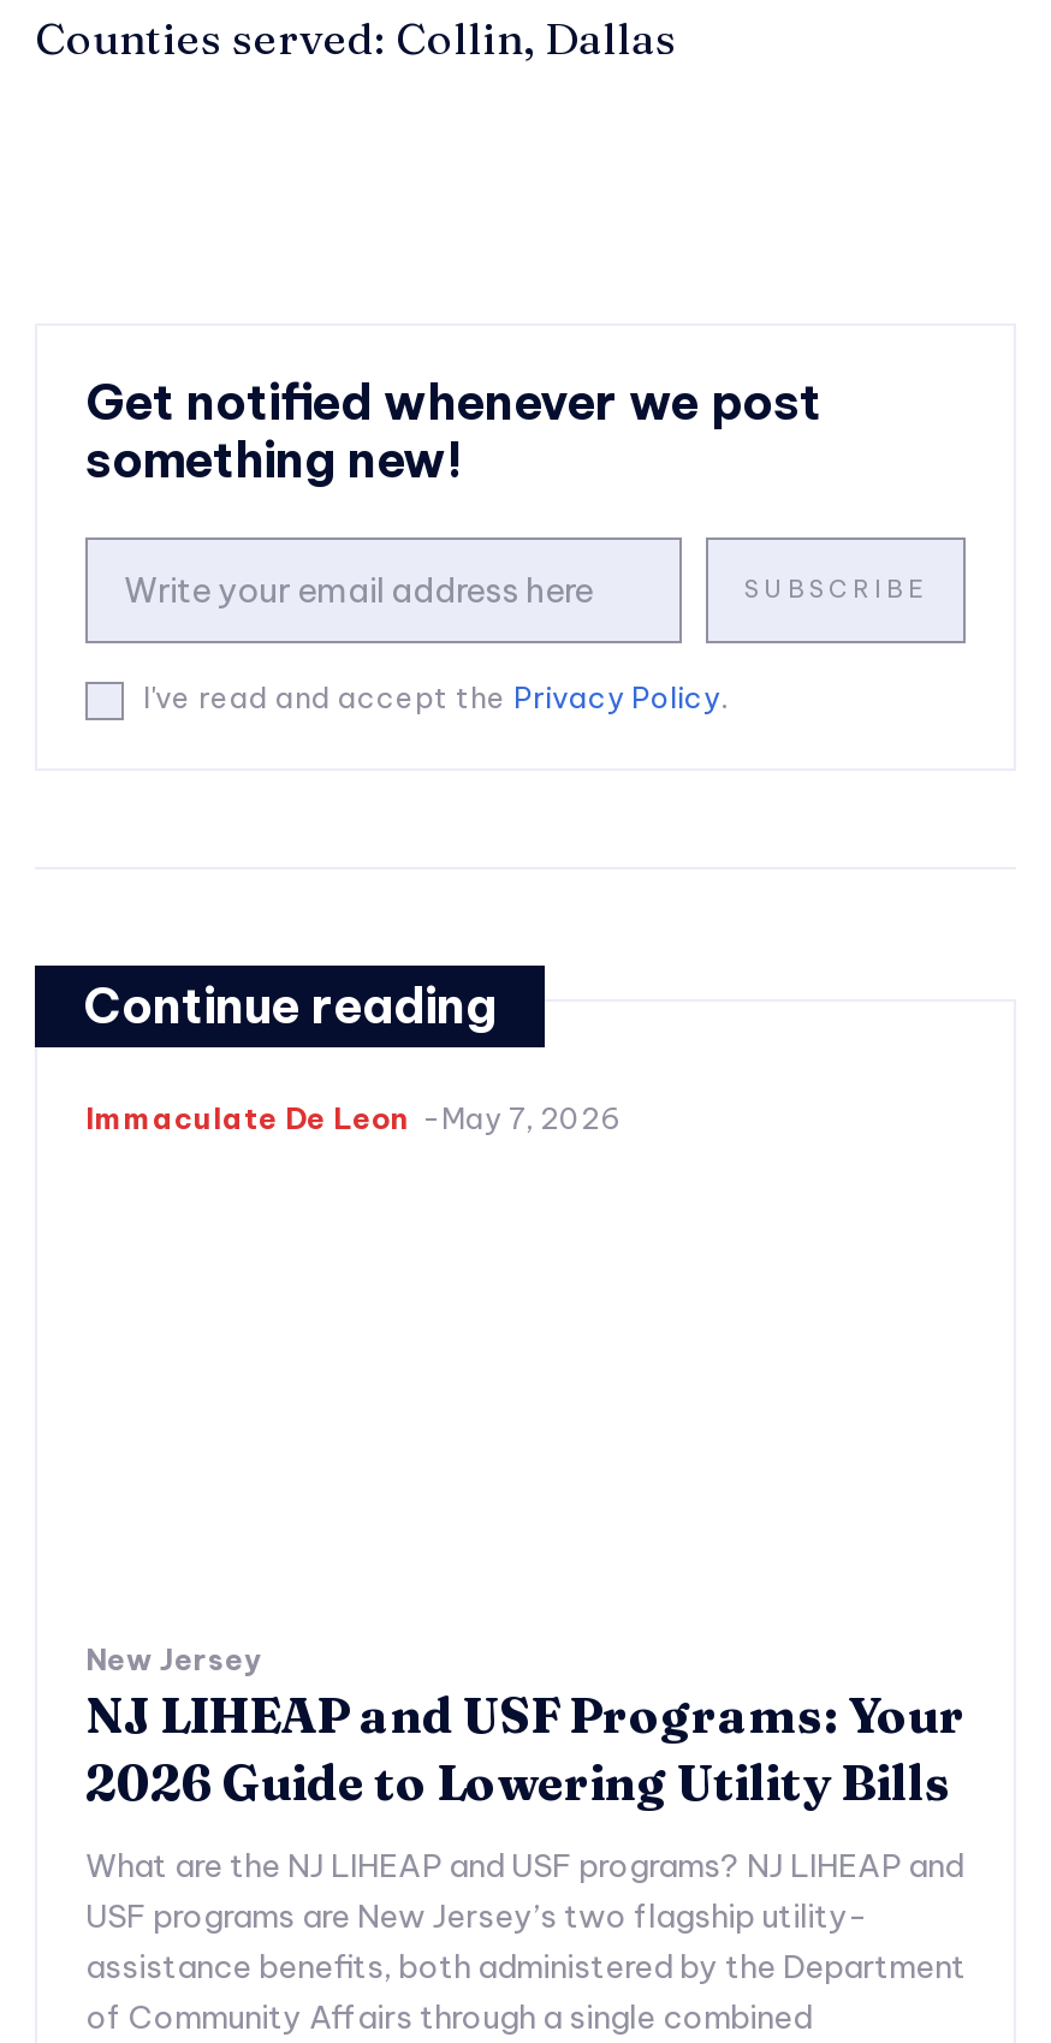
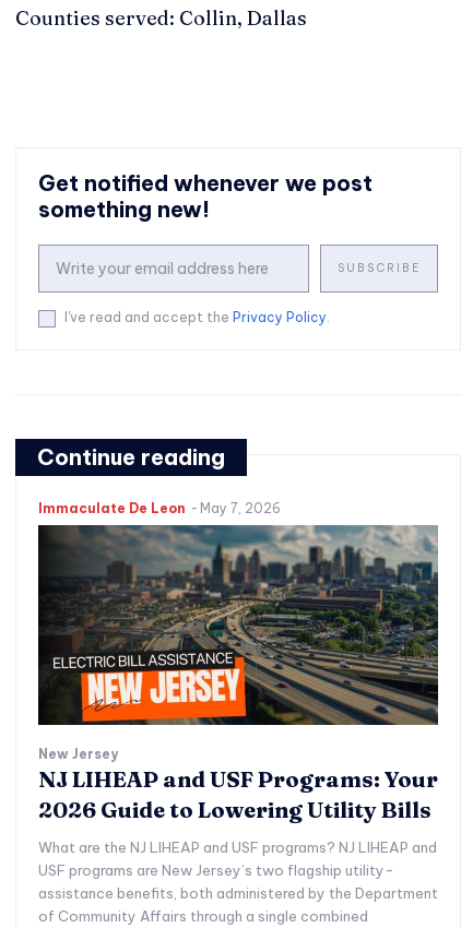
none -> [37,524,439,726] [image]

